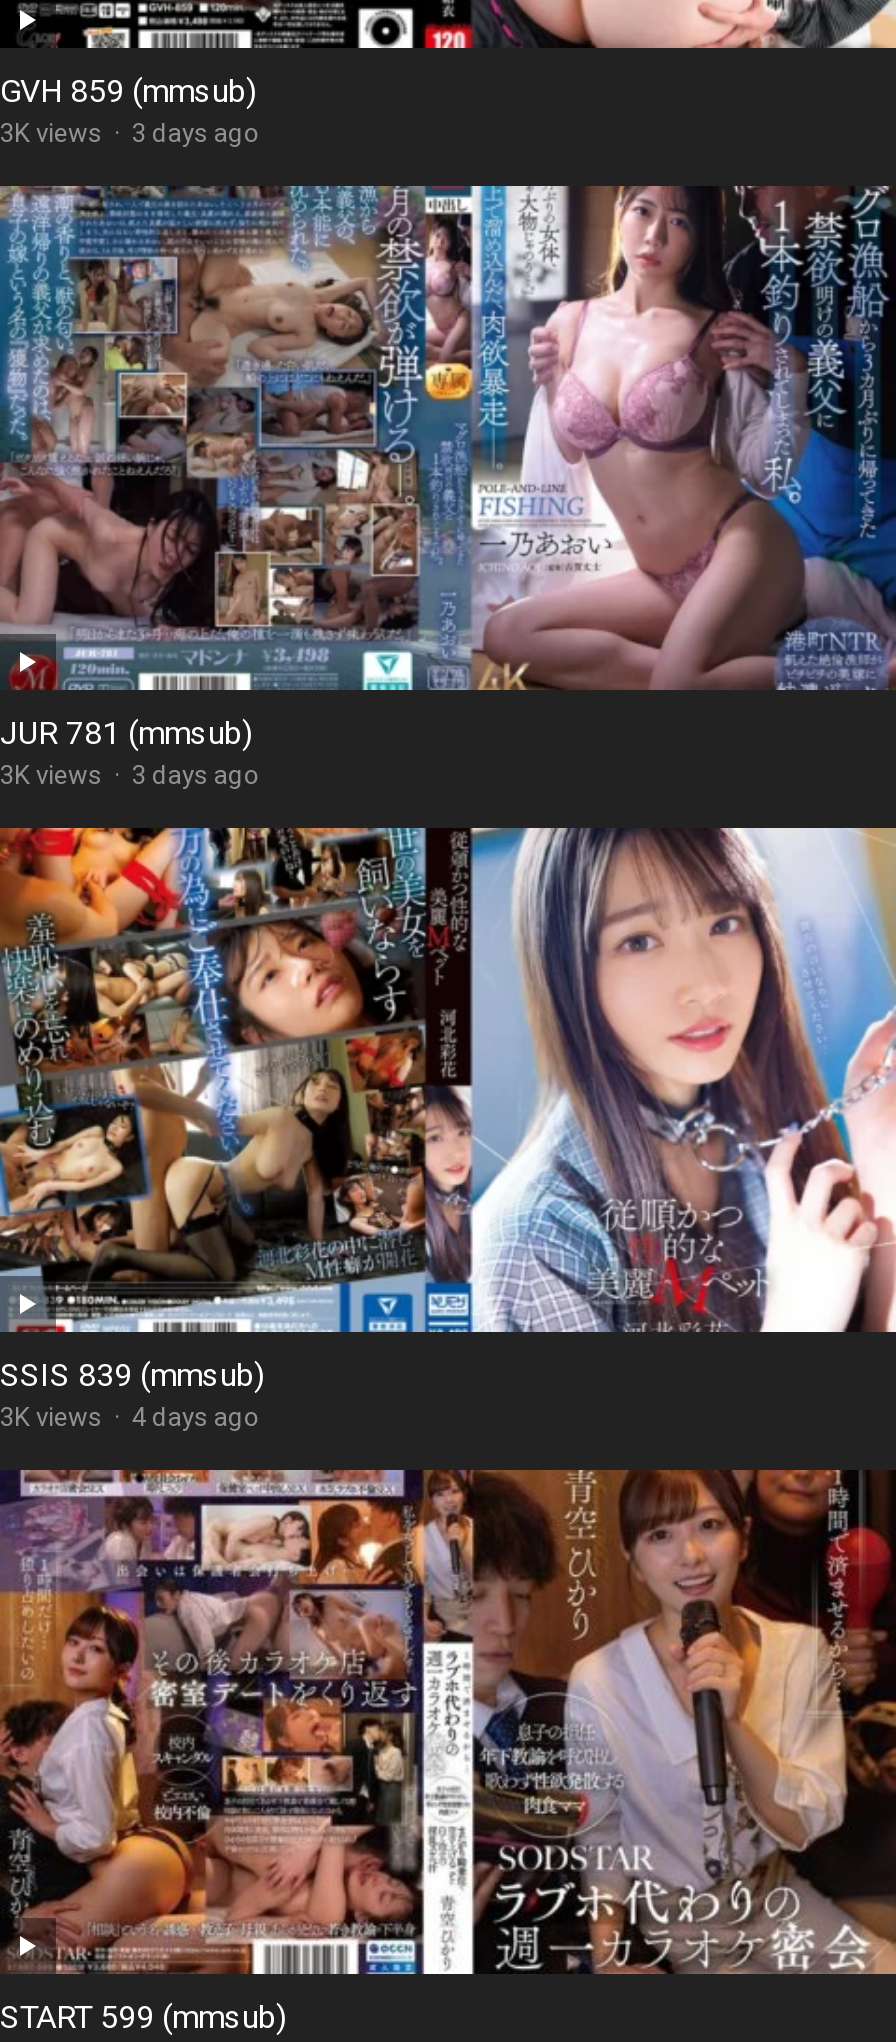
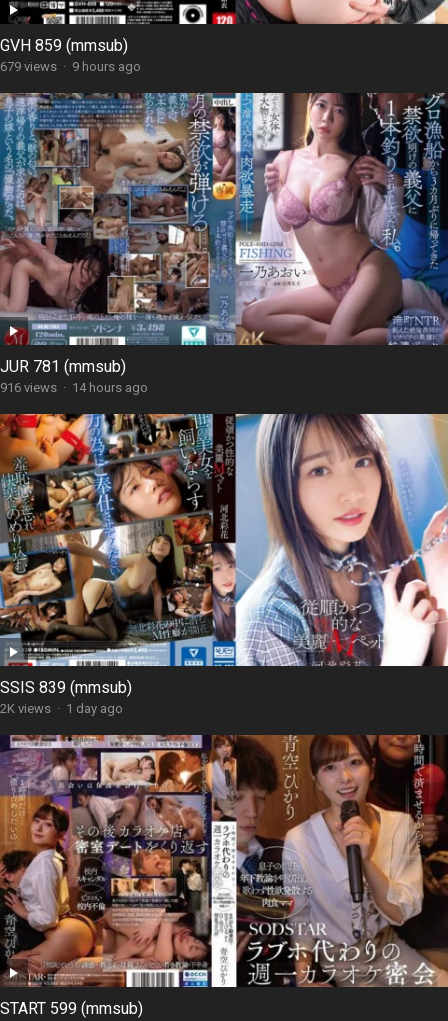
[0,119,260,149] 3K views · 3 days ago -> [0,59,141,74] 679 views · 9 hours ago
[0,761,260,791] 3K views · 3 days ago -> [0,380,148,395] 916 views · 14 hours ago
[0,1403,260,1433] 3K views · 4 days ago -> [0,701,123,716] 2K views · 1 day ago

